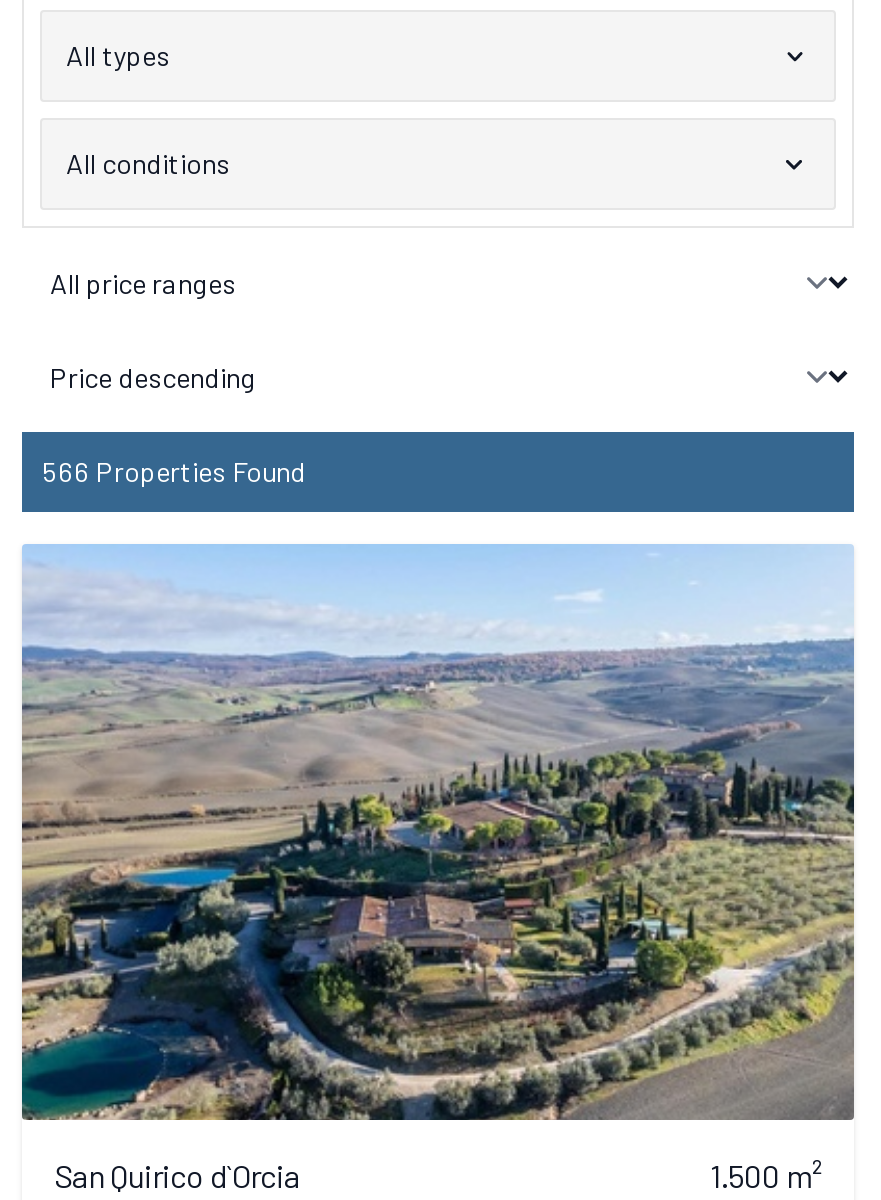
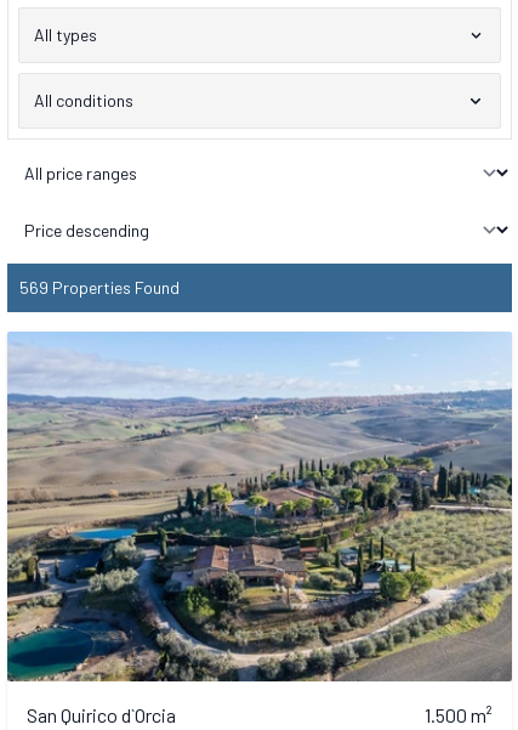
[42,454,306,488] 566 Properties Found -> [19,277,180,298] 569 Properties Found

